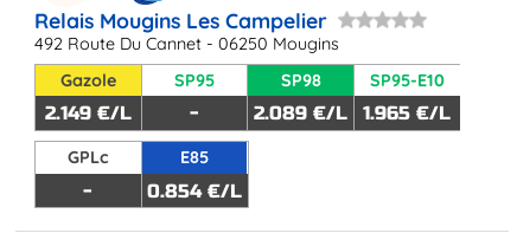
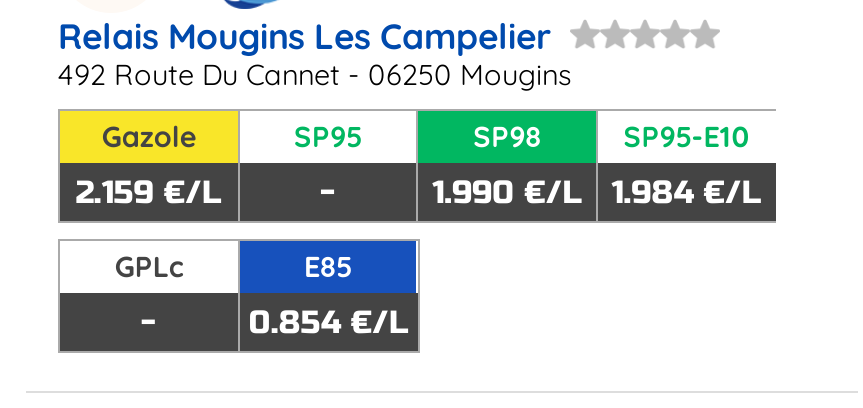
[45,102,131,125] 2.149 €/L -> [76,173,222,211] 2.159 €/L
[254,102,348,125] 2.089 €/L -> [432,173,582,211] 1.990 €/L
[363,102,451,125] 1.965 €/L -> [611,173,761,211] 1.984 €/L

